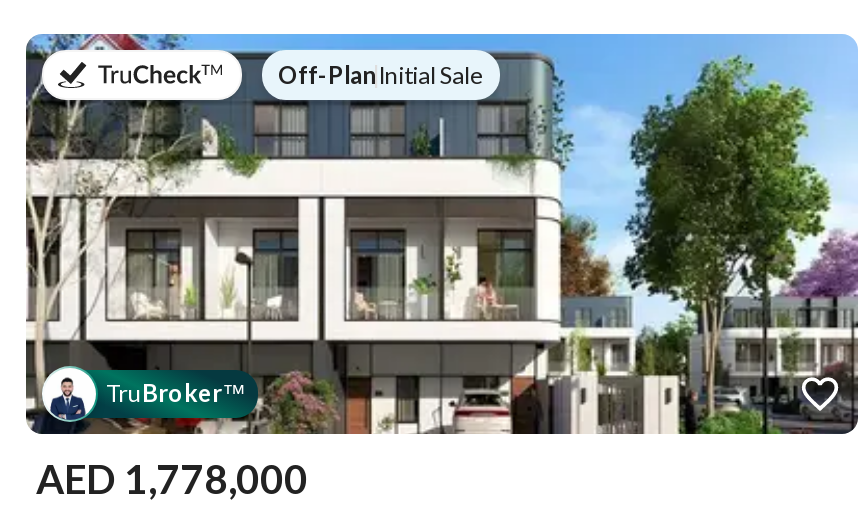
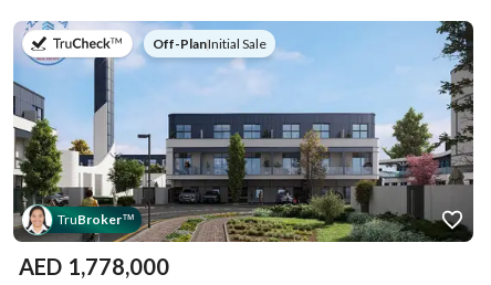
[24,32,858,436] [image] -> [12,20,474,243] [image]

